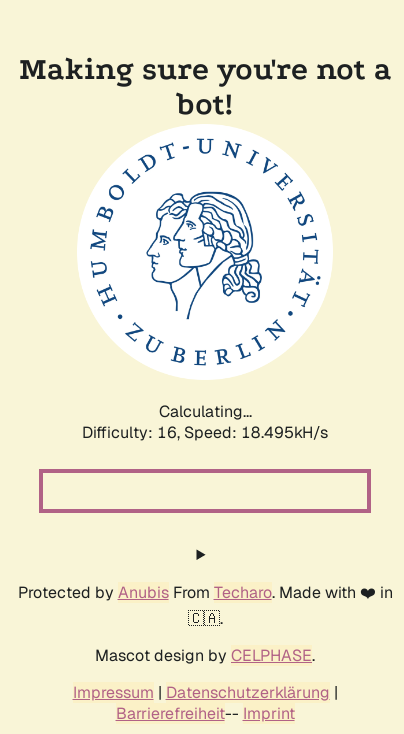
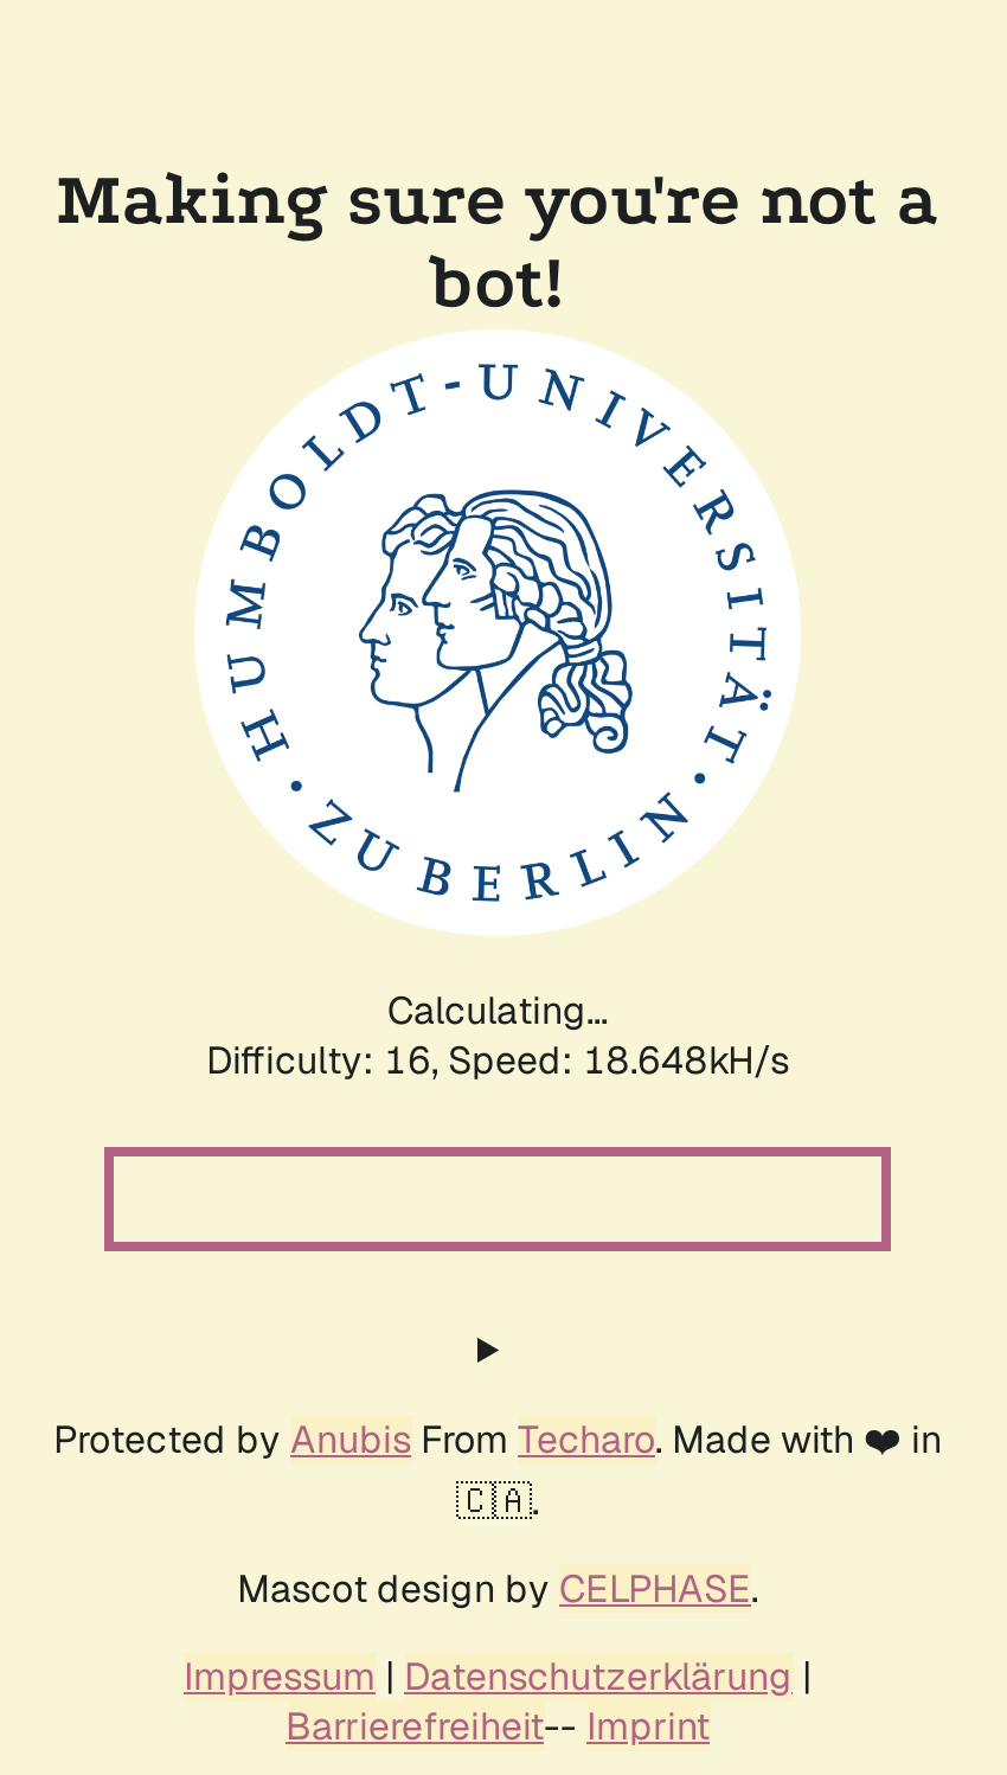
[82,422,328,443] Difficulty: 16, Speed: 18.495kH/s -> [206,1036,789,1085] Difficulty: 16, Speed: 18.648kH/s

